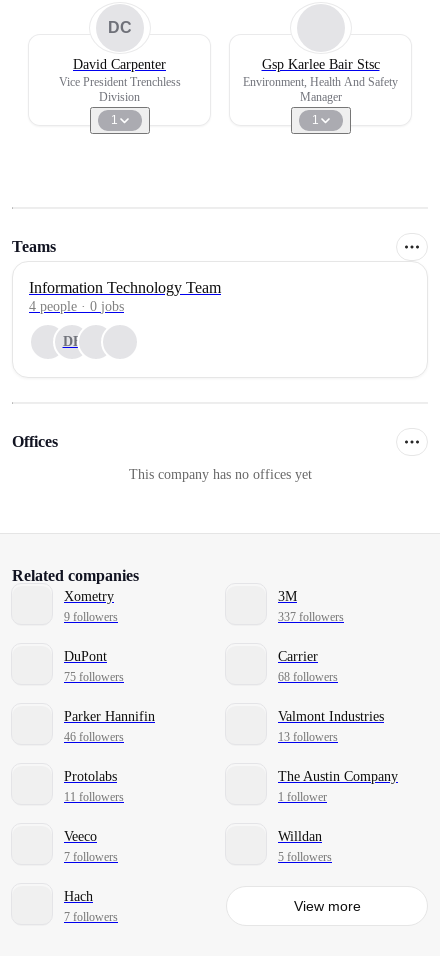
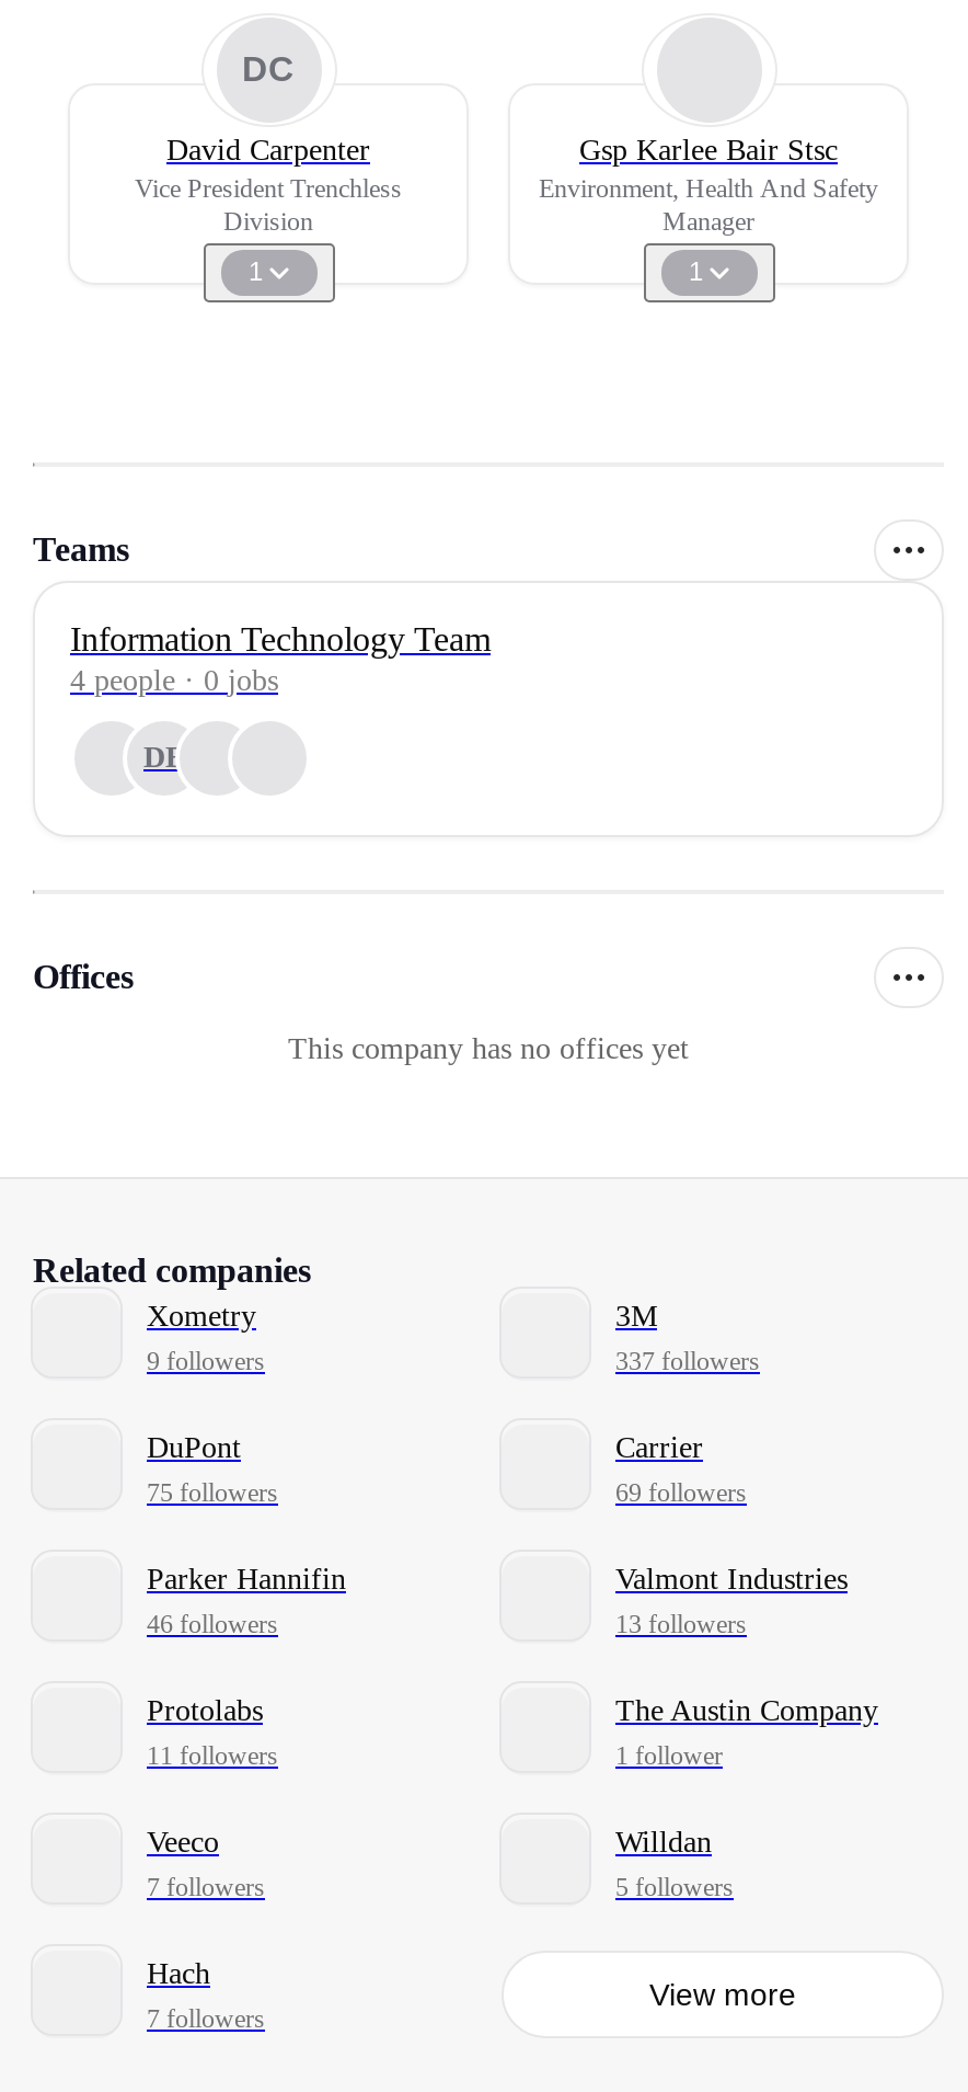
[278,669,338,683] 68 followers -> [615,1476,747,1507] 69 followers

